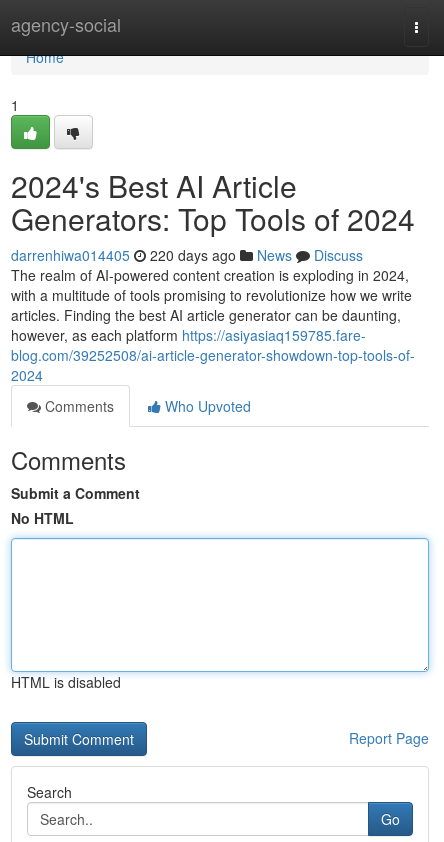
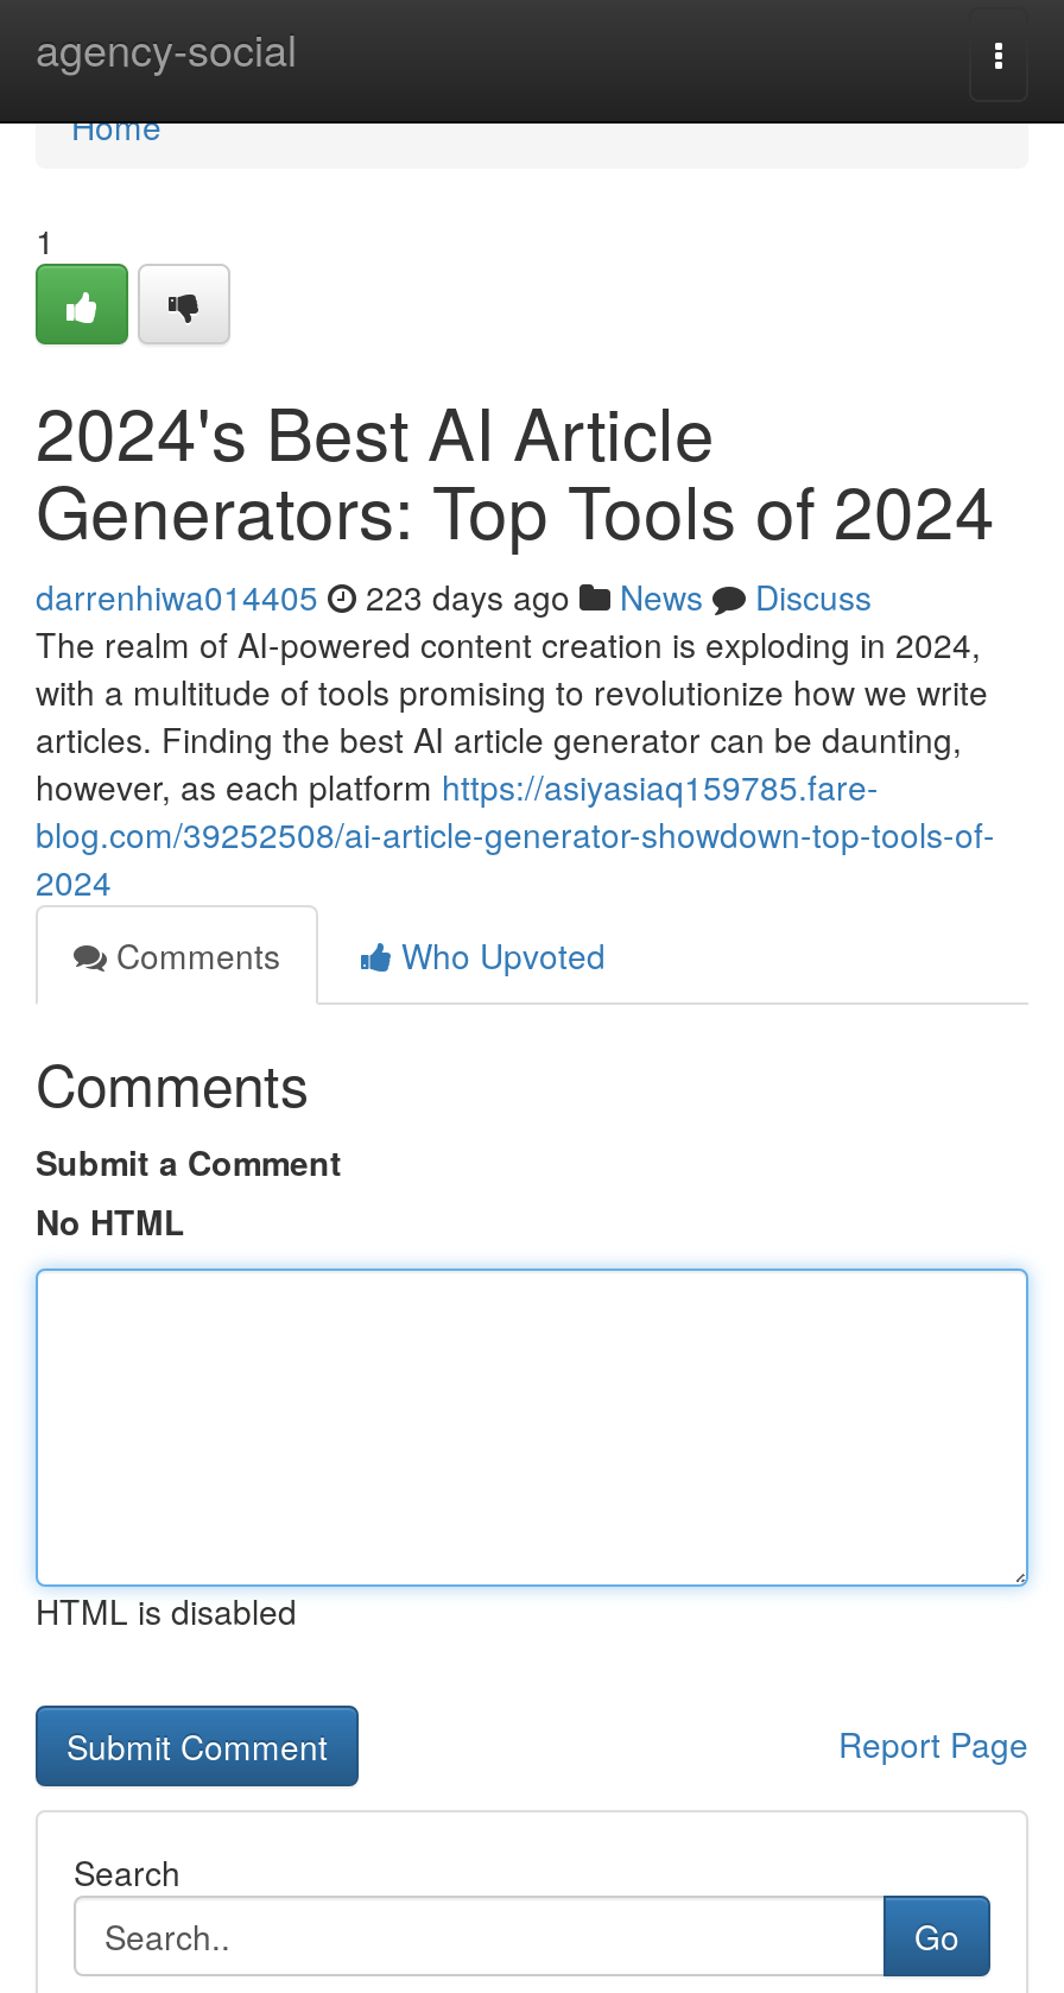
[11,245,363,265] darrenhiwa014405 220 days ago News Discuss -> [36,572,872,620] darrenhiwa014405 223 days ago News Discuss

